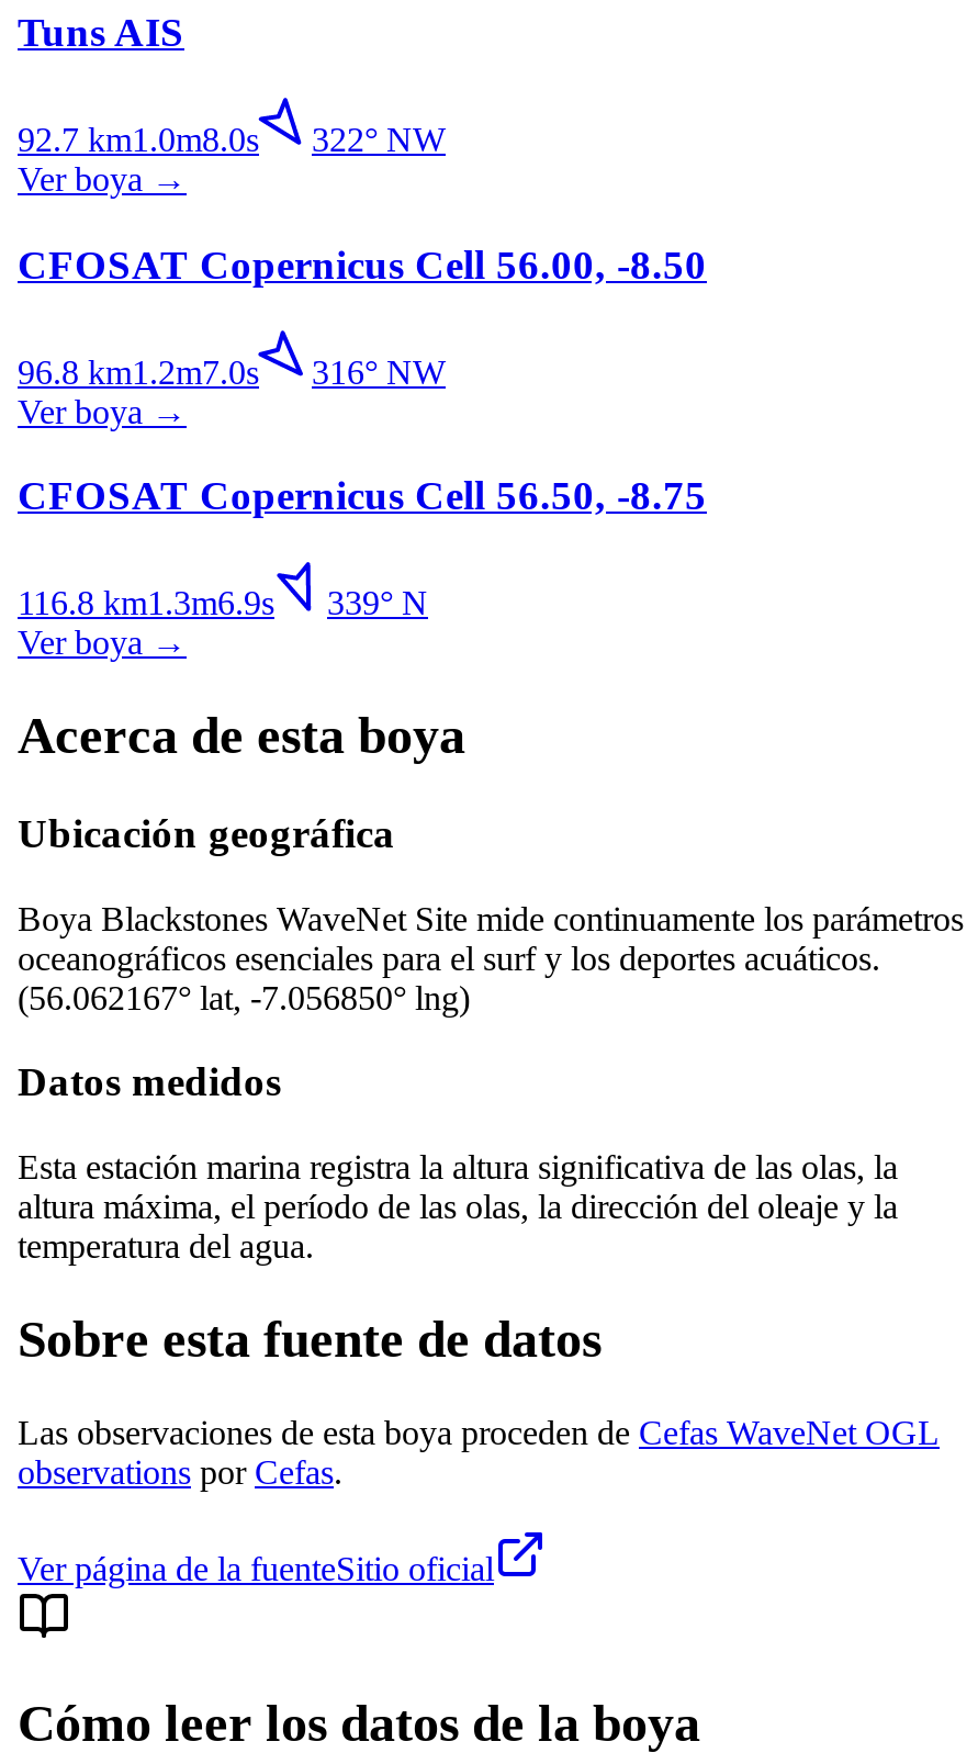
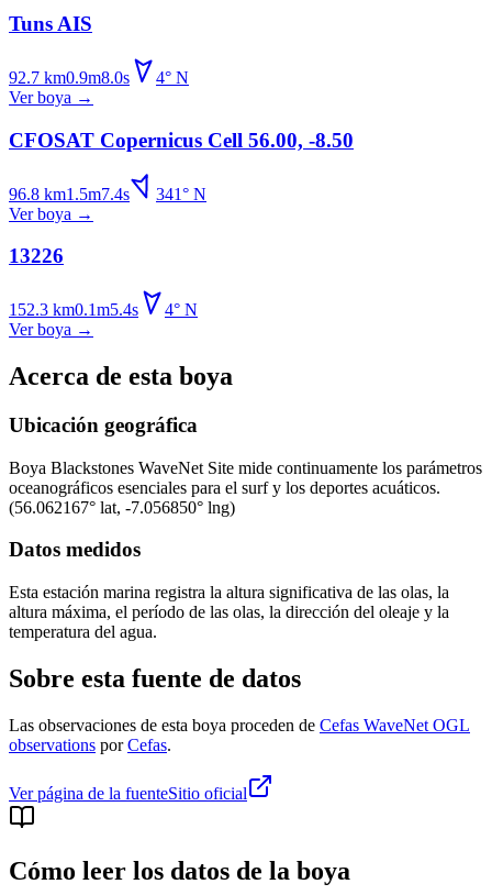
[18,121,446,158] 92.7 km1.0m8.0s | 322° NW -> [9,68,189,87] 92.7 km0.9m8.0s | 4° N
[18,352,446,390] 96.8 km1.2m7.0s | 316° NW -> [9,184,206,203] 96.8 km1.5m7.4s | 341° N
[18,472,707,519] CFOSAT Copernicus Cell 56.50, -8.75 -> [9,244,64,267] 13226
[18,584,428,621] 116.8 km1.3m6.9s | 339° N -> [9,300,198,319] 152.3 km0.1m5.4s | 4° N

